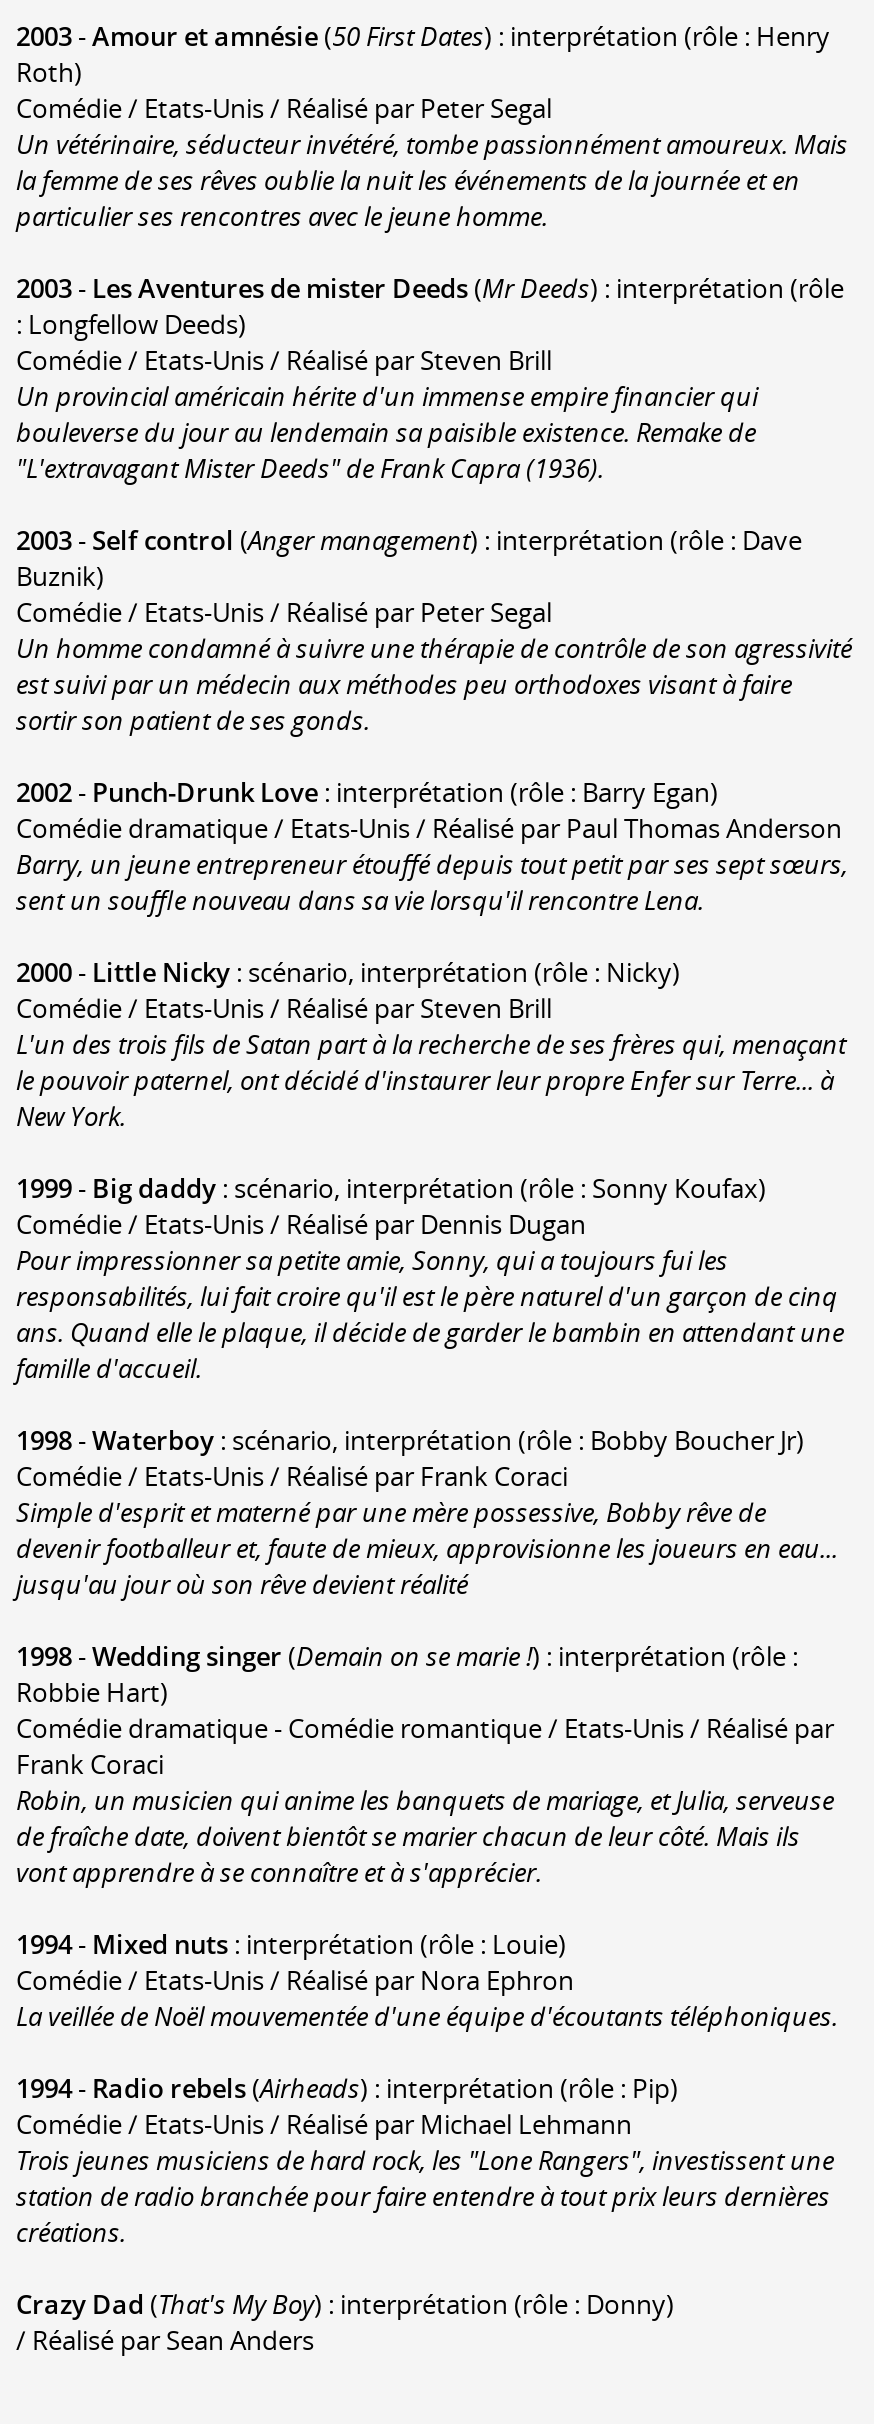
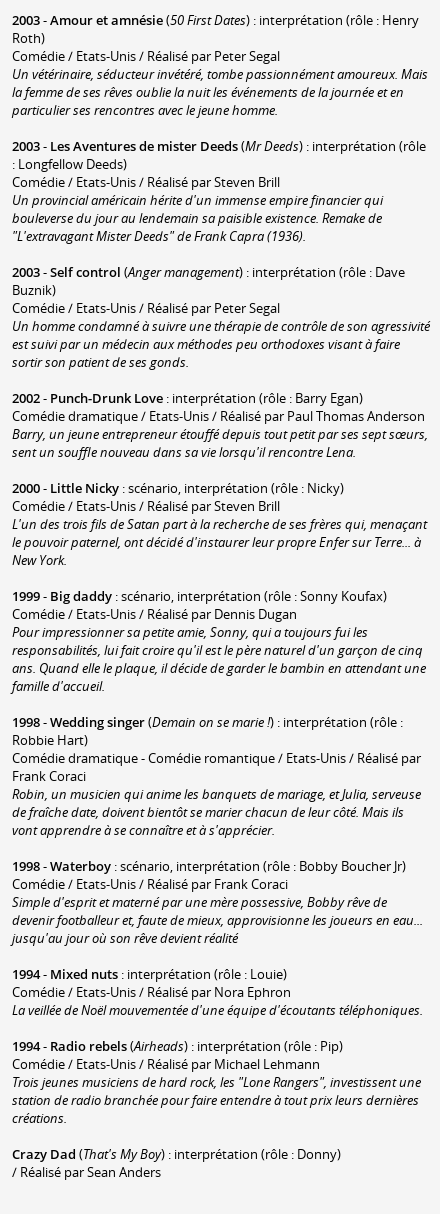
moved [16,1422,838,1602] -> [12,857,423,947]: 1998 - Waterboy: scénario, interprétation (rôle : Bobby Boucher Jr) | Comédie / Etats-Unis / Réalisé par Frank Coraci | Simple d'esprit et materné par une mère possessive, Bobby rêve de | devenir footballeur et, faute de mieux, approvisionne les joueurs en eau... | jusqu'au jour où son rêve devient réalité
moved [16,1638,834,1890] -> [12,713,421,839]: 1998 - Wedding singer (Demain on se marie !) : interprétation (rôle : | Robbie Hart) | Comédie dramatique - Comédie romantique / Etats-Unis / Réalisé par | Frank Coraci | Robin, un musicien qui anime les banquets de mariage, et Julia, serveuse | de fraîche date, doivent bientôt se marier chacun de leur côté. Mais ils | vont apprendre à se connaître et à s'apprécier.

